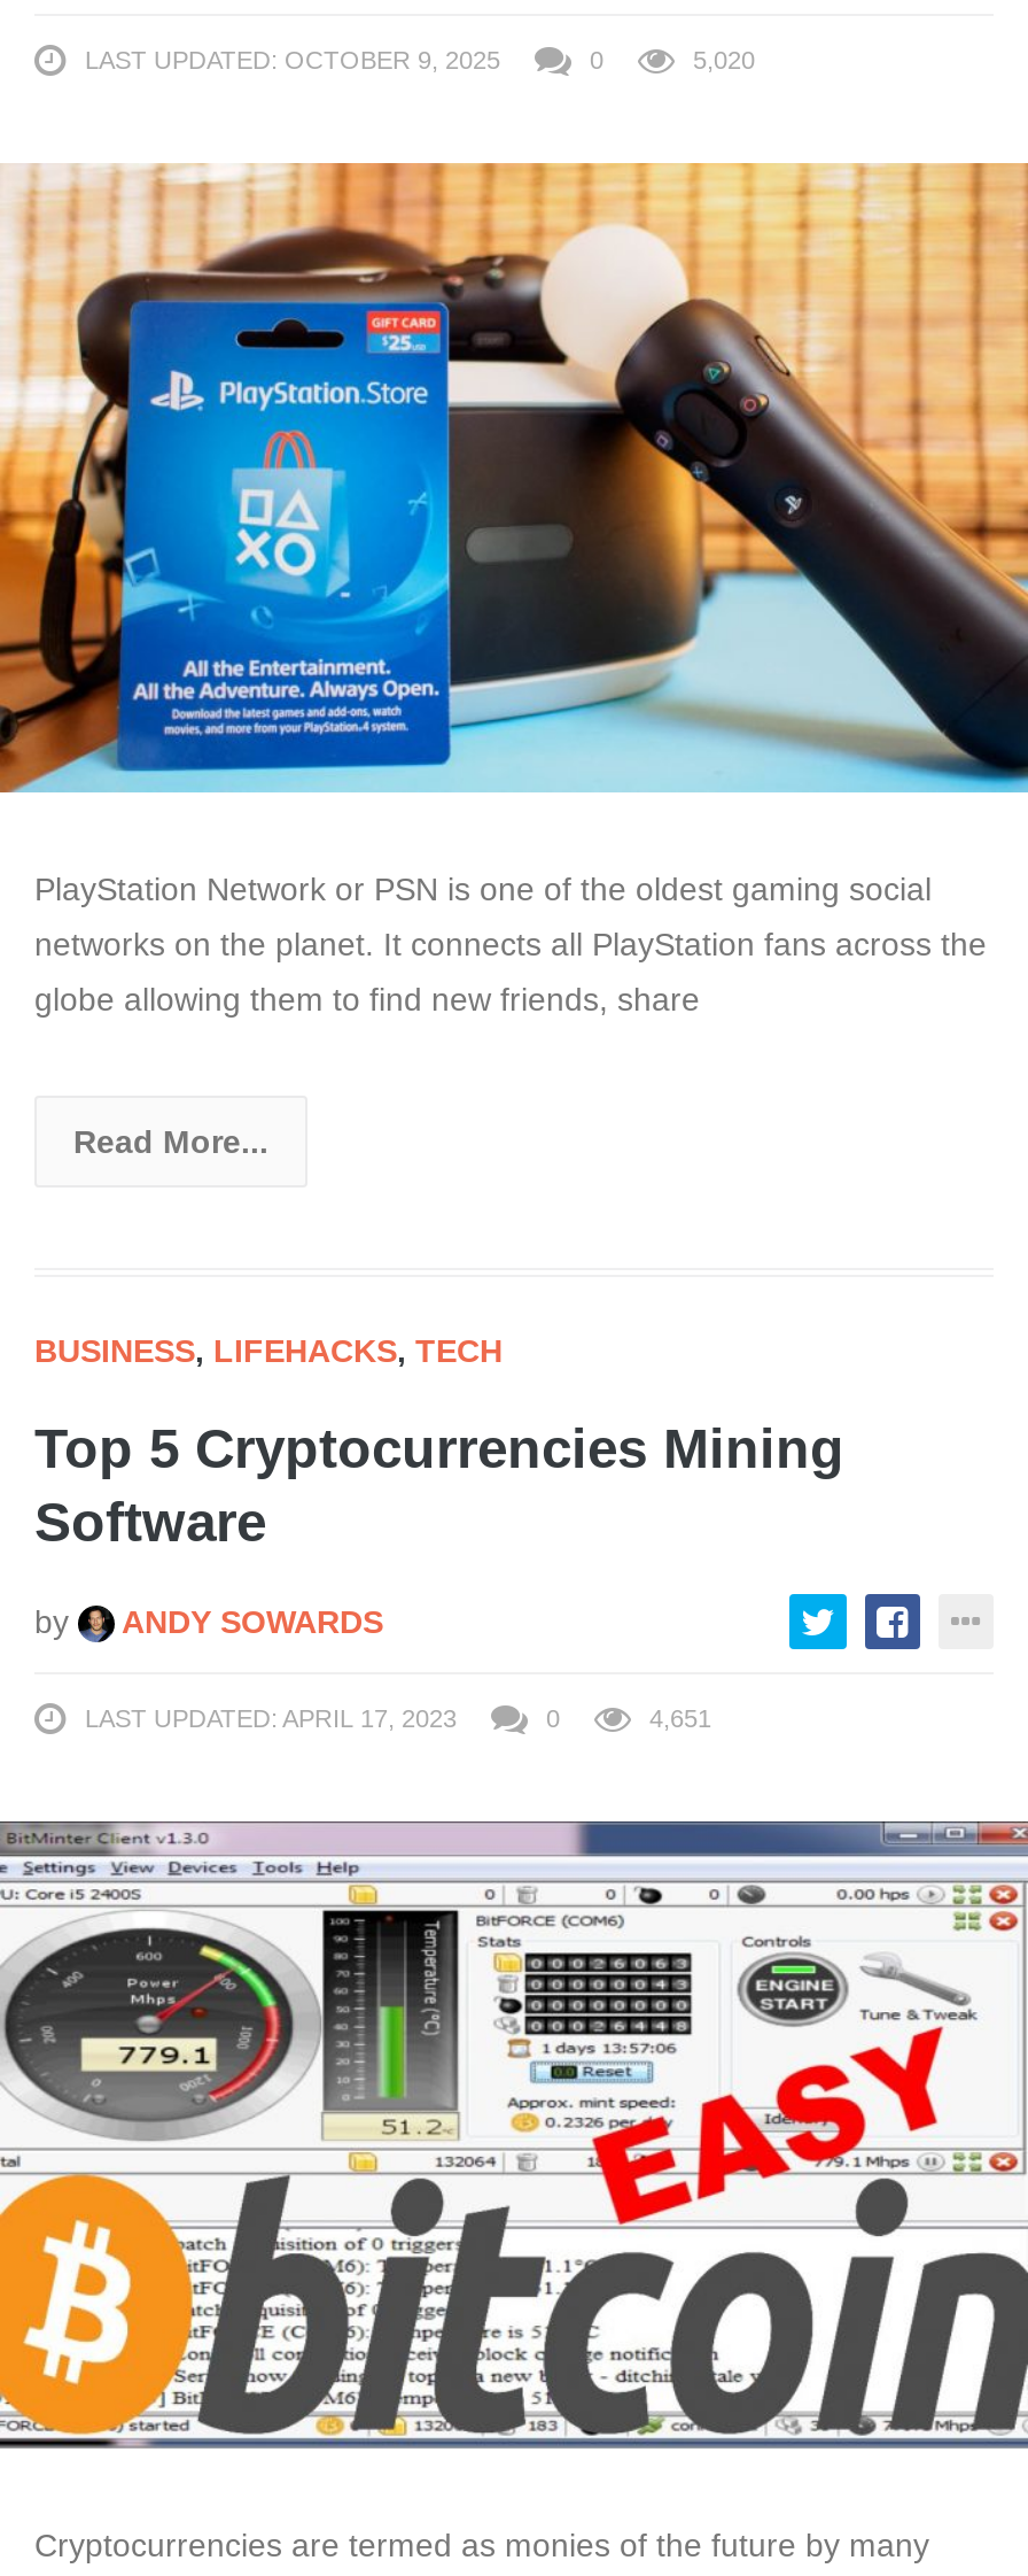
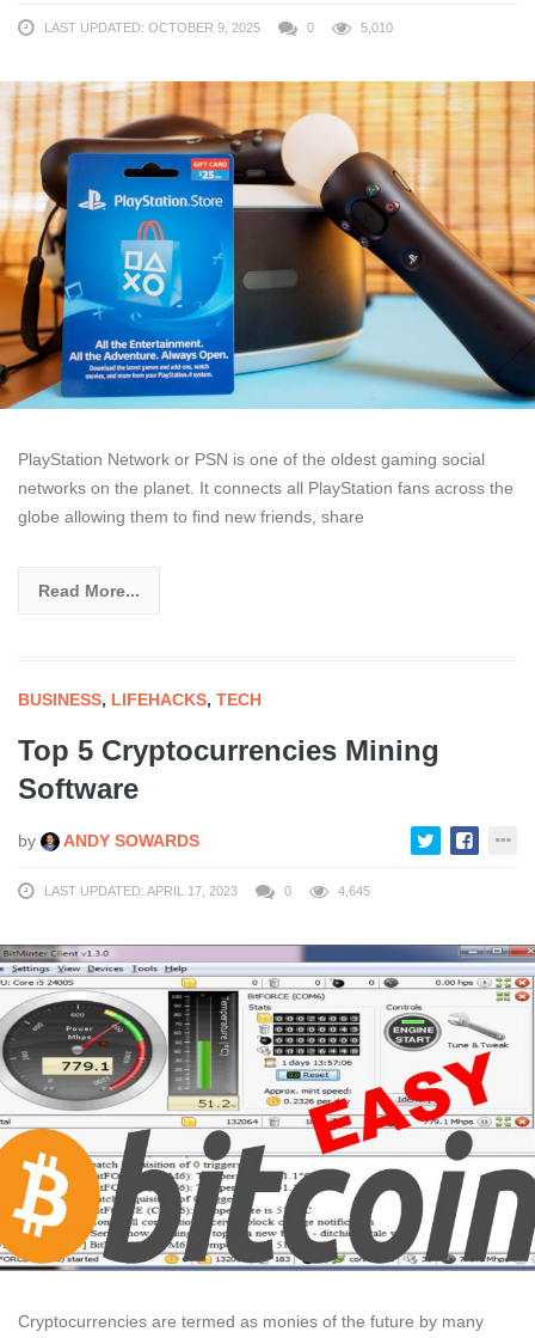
[686,45,755,73] 5,020 -> [357,20,393,34] 5,010
[642,1703,711,1731] 4,651 -> [334,883,370,897] 4,645

